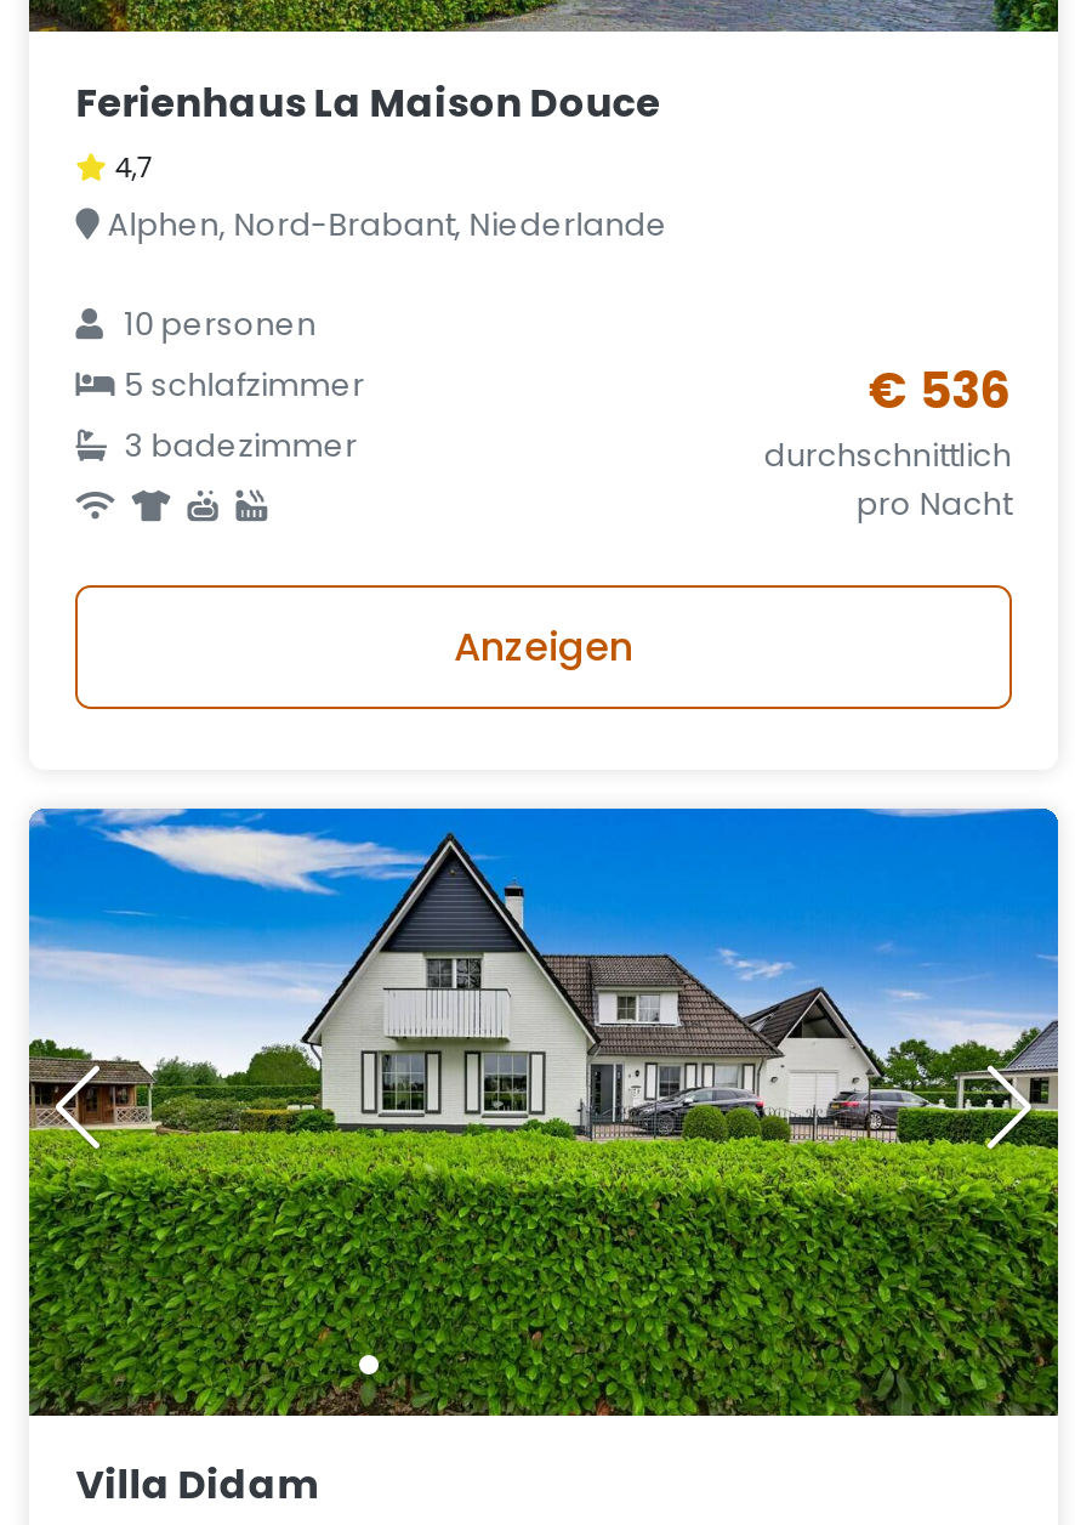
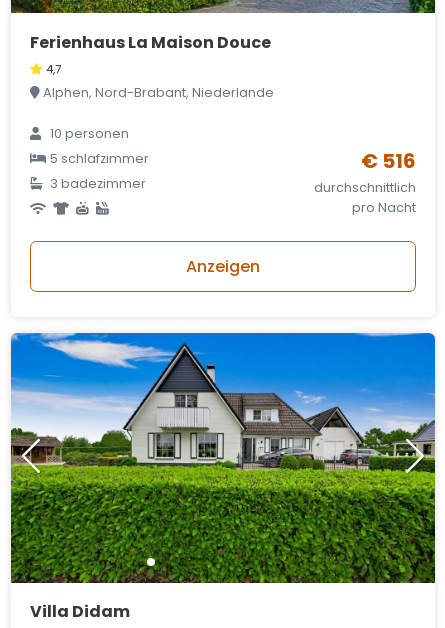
[868,356,1011,424] € 536 -> [361,147,416,175] € 516

